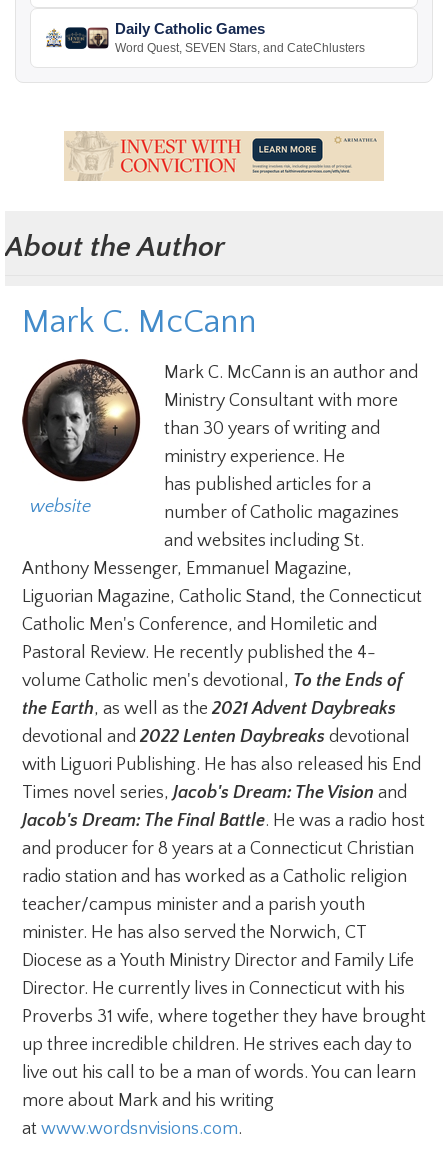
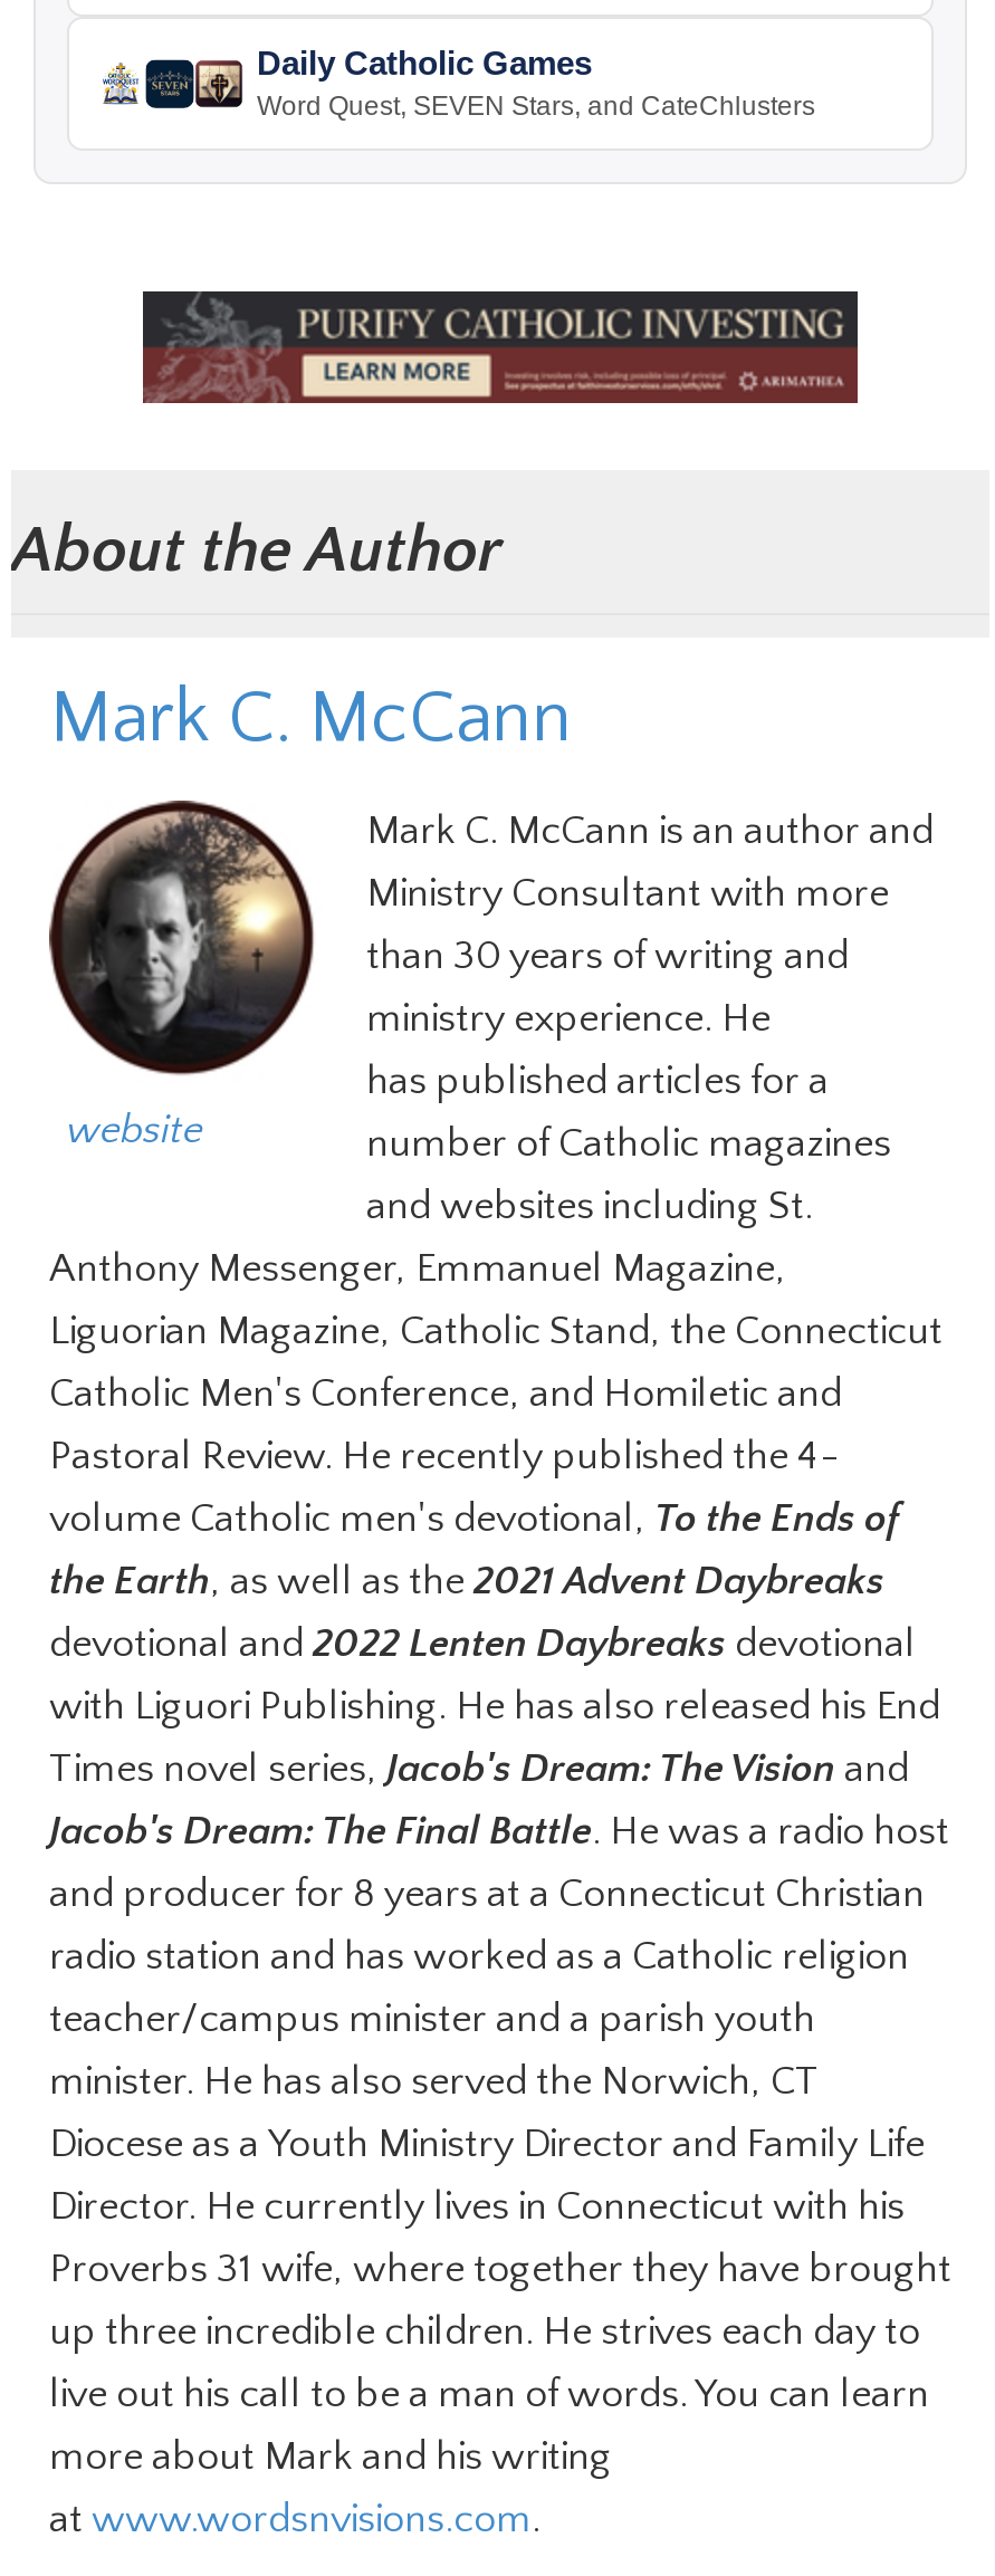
[64,131,384,181] [image] -> [141,289,860,405] [image]

